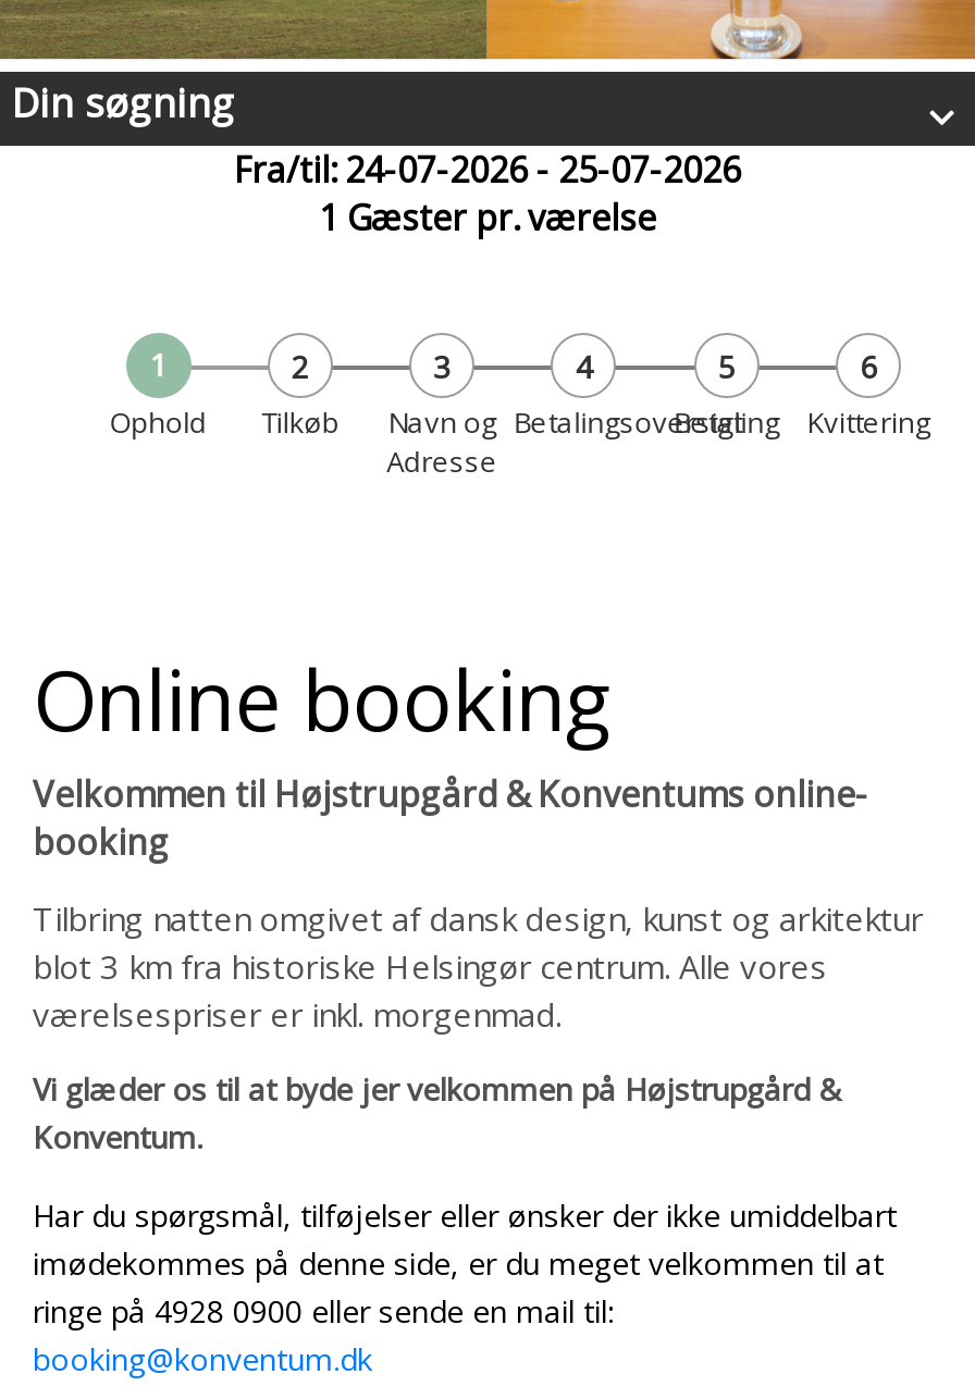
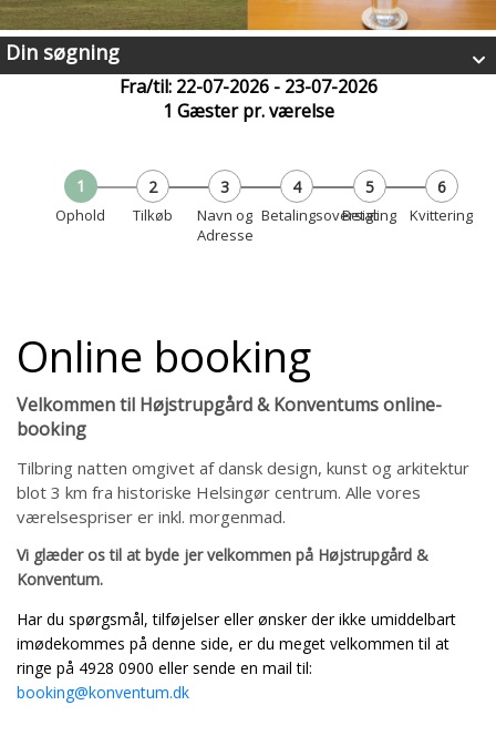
[234,147,741,195] Fra/til: 24-07-2026 - 25-07-2026 -> [119,75,377,99] Fra/til: 22-07-2026 - 23-07-2026

